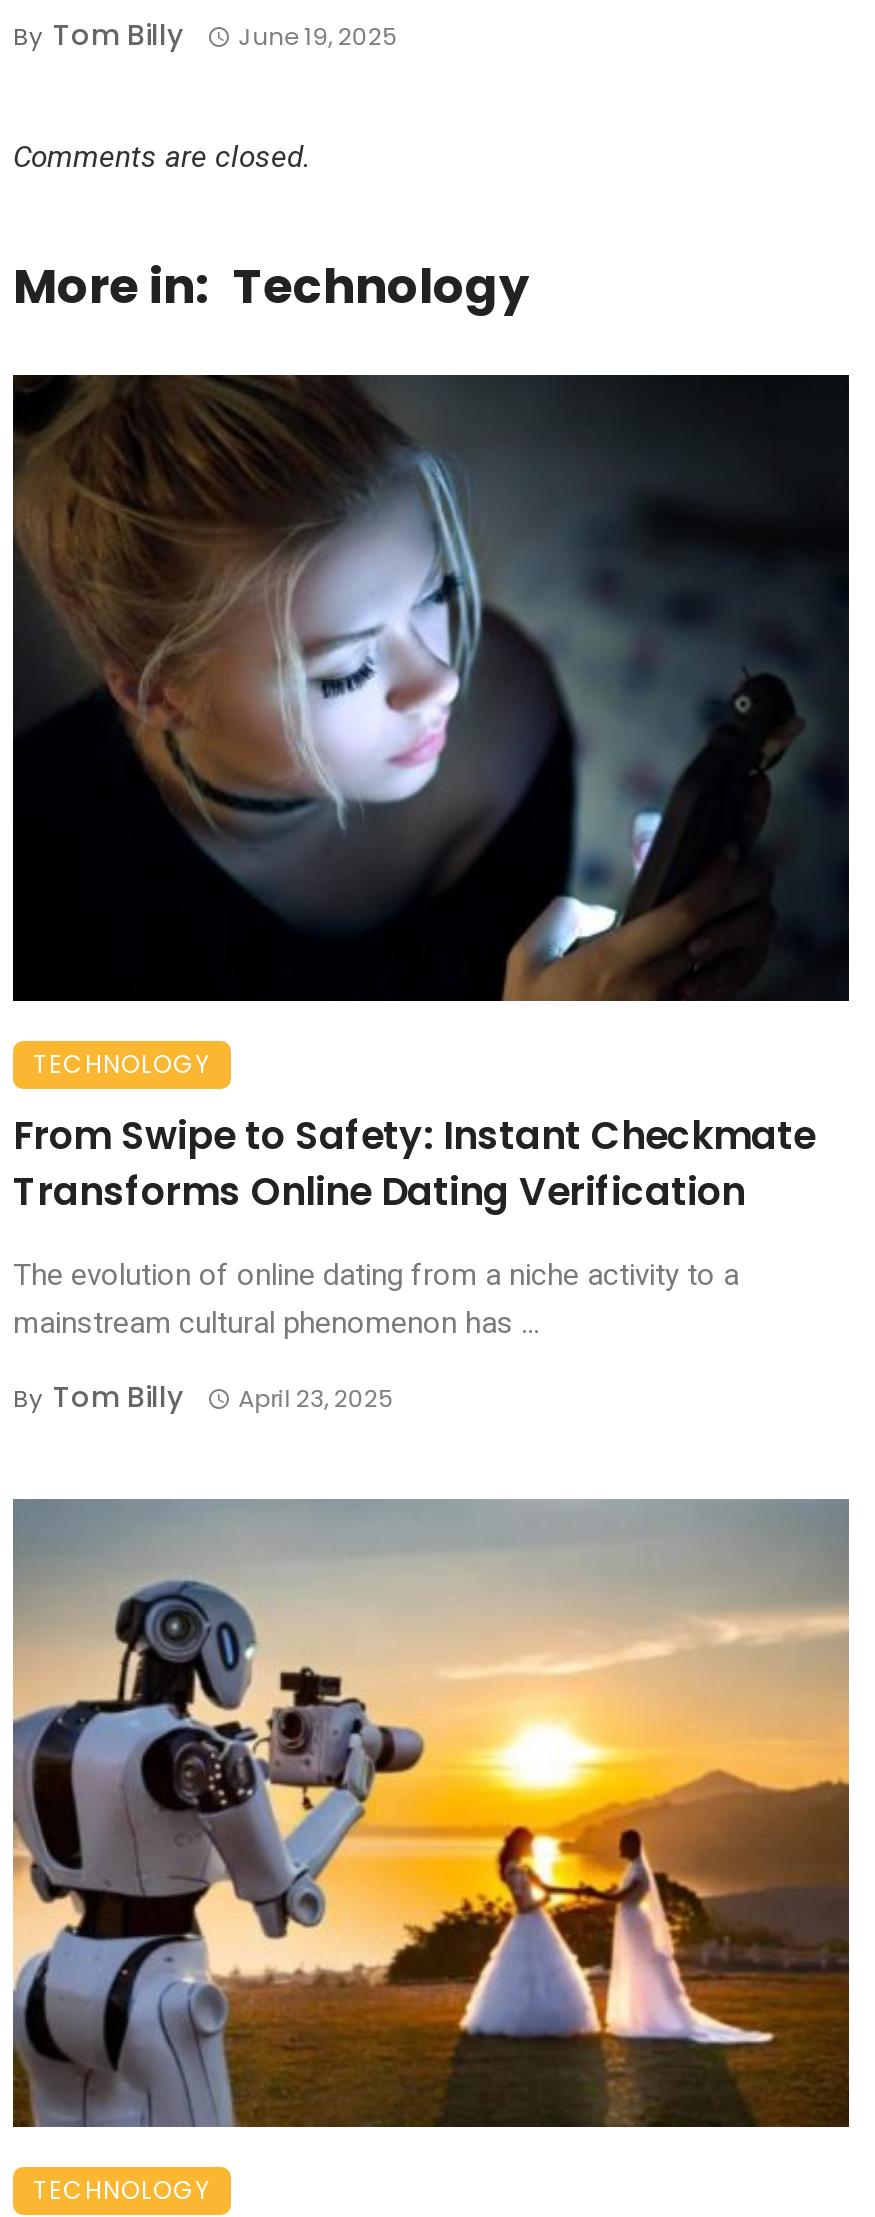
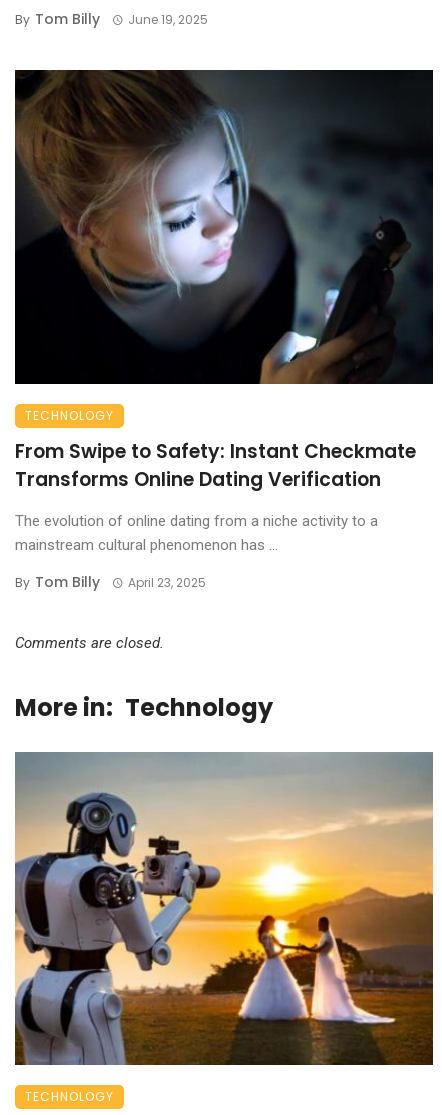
moved [13,139,529,319] -> [15,634,273,724]: Comments are closed. | More in: Technology
moved [11,372,849,1418] -> [14,69,433,592]: [image] | TECHNOLOGY | From Swipe to Safety: Instant Checkmate | Transforms Online Dating Verification | The evolution of online dating from a niche activity to a | mainstream cultural phenomenon has ... | By Tom Billy | April 23, 2025

